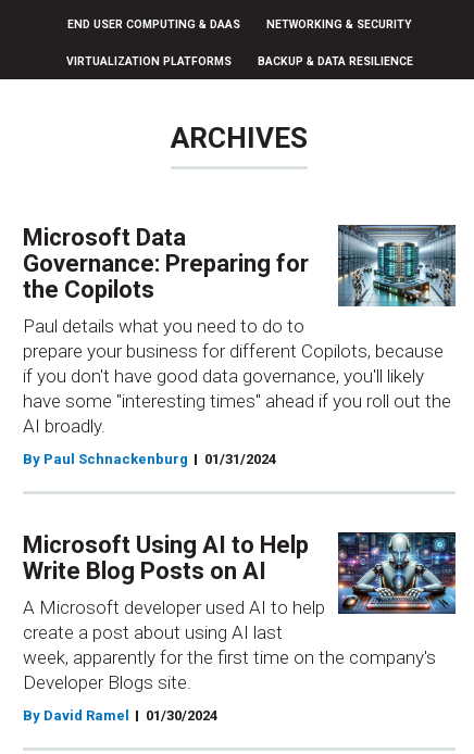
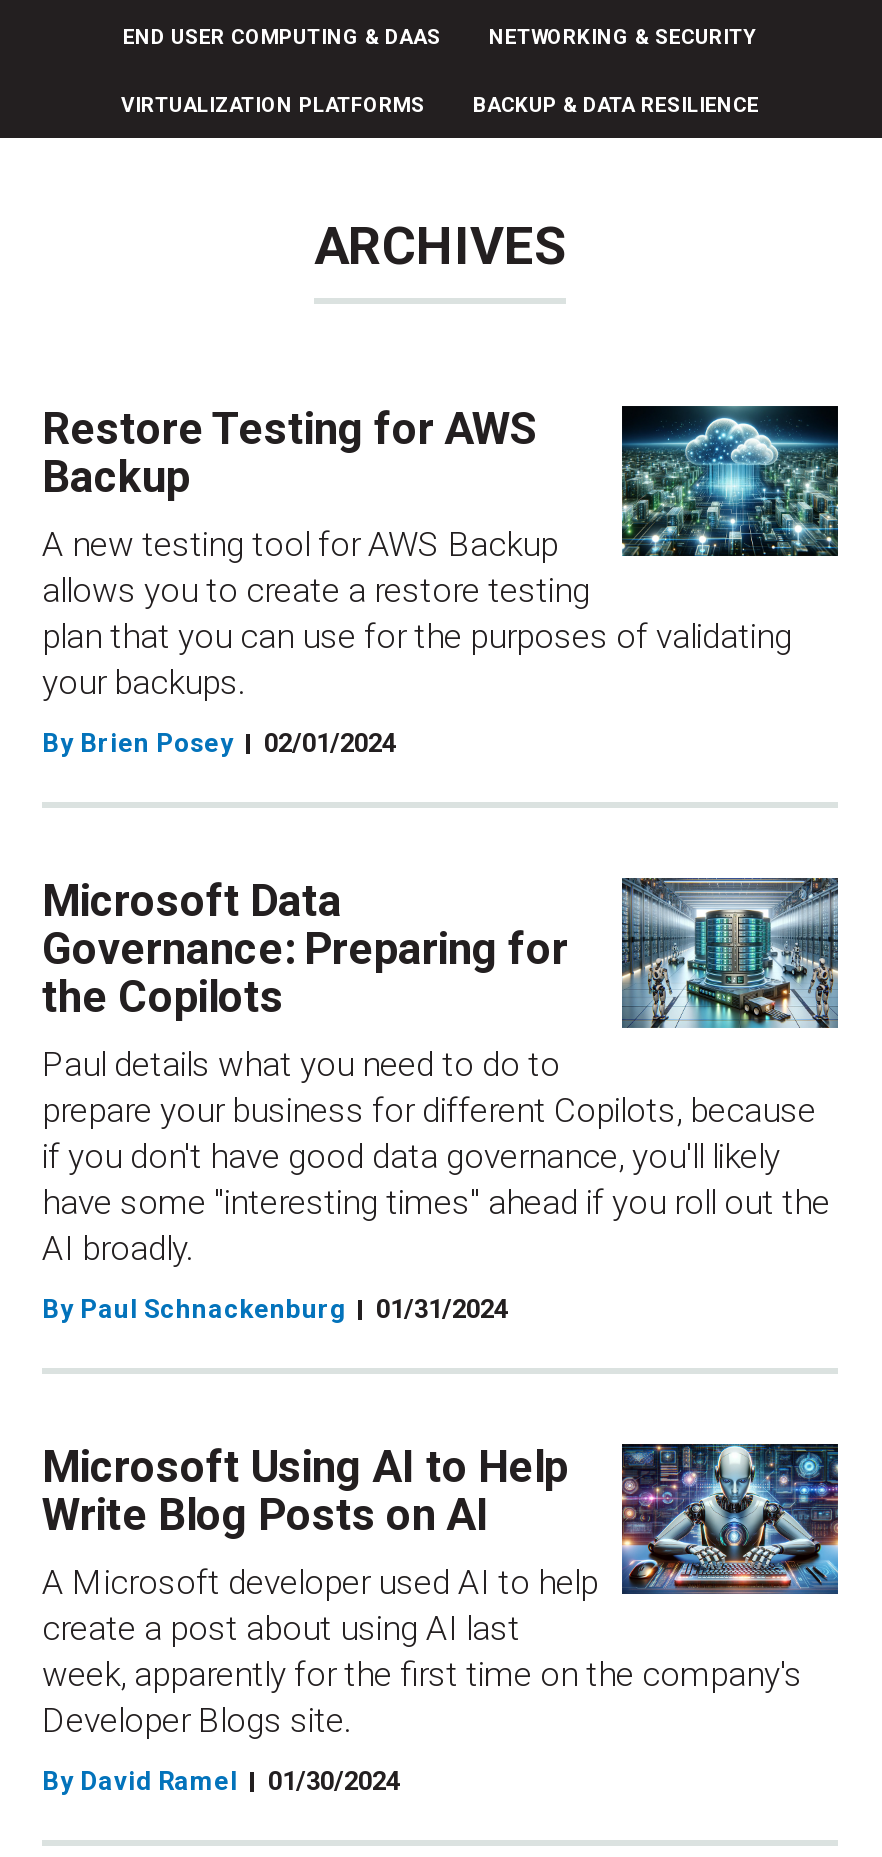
none -> [42,404,840,758] [image] | Restore Testing for AWS | Backup | A new testing tool for AWS Backup | allows you to create a restore testing | plan that you can use for the purposes of validating | your backups. | By Brien Posey | 02/01/2024

